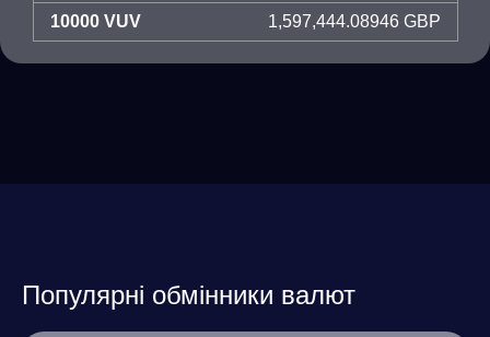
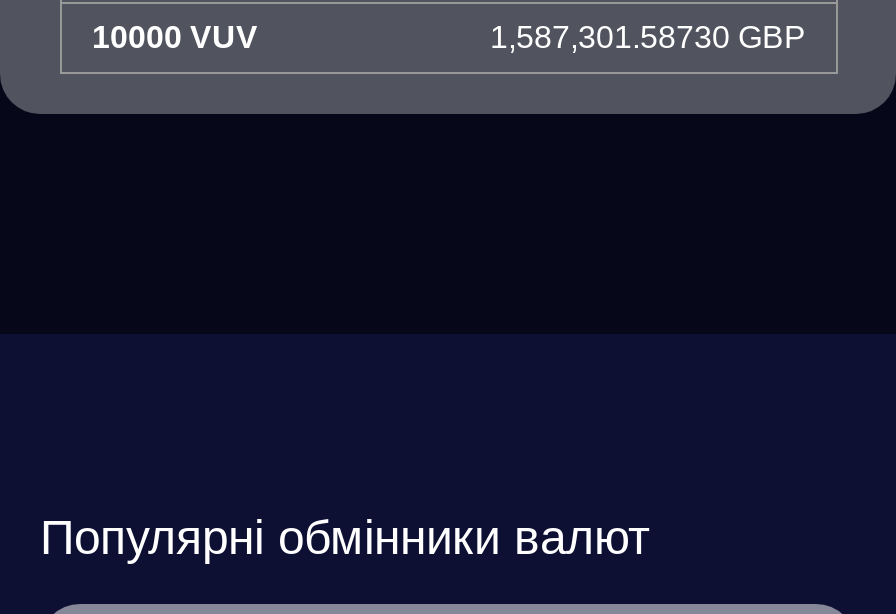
[268,12,441,31] 1,597,444.08946 GBP -> [490,20,806,54] 1,587,301.58730 GBP

